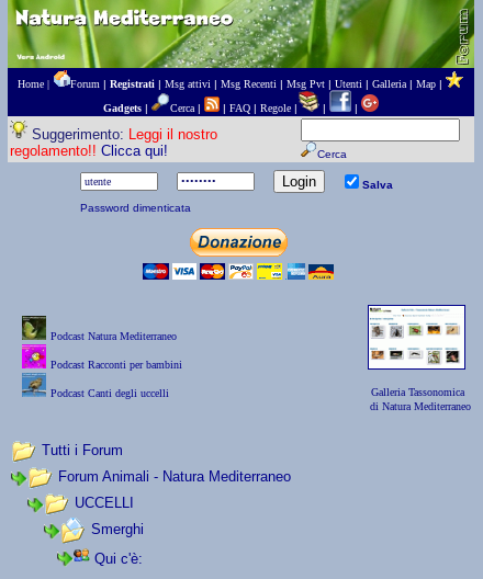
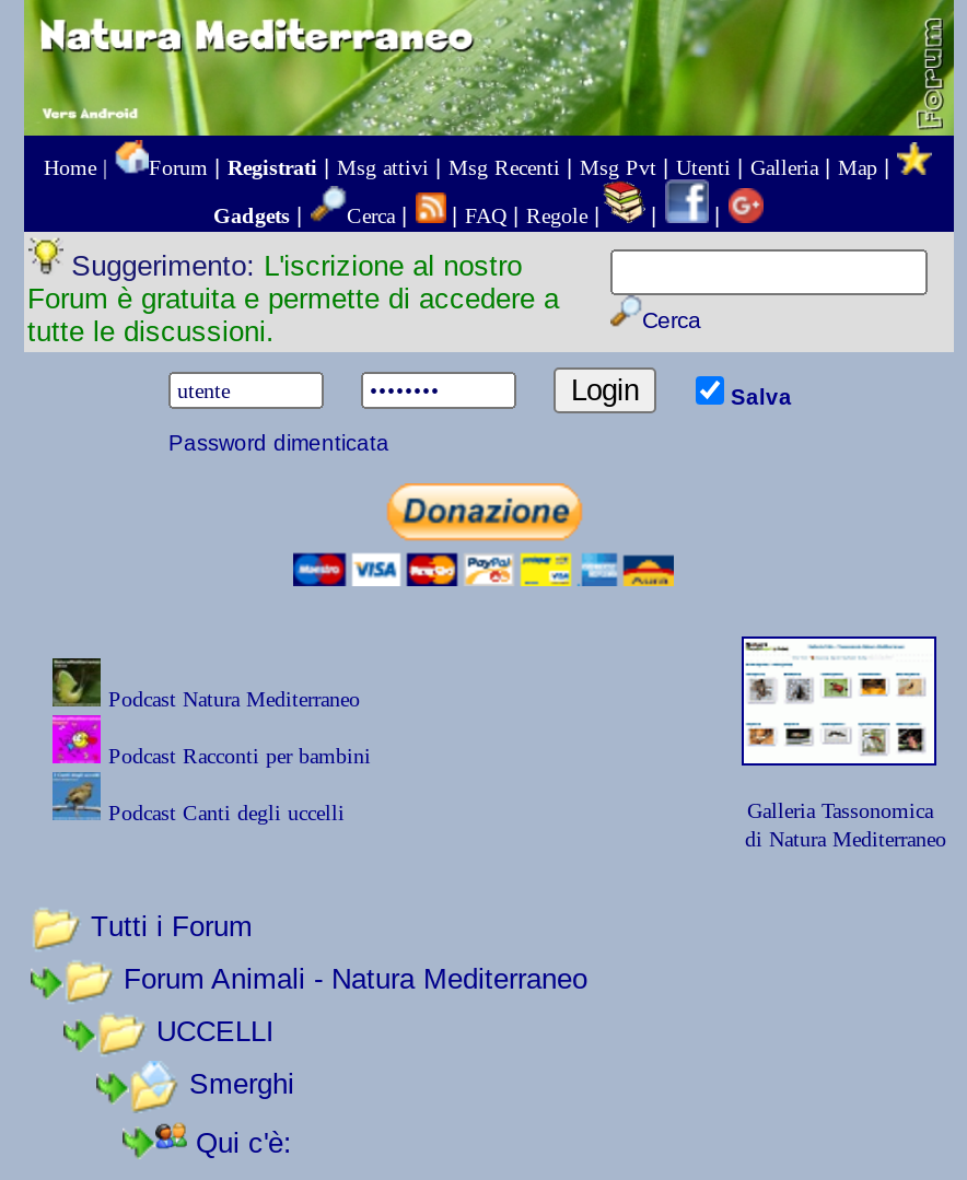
[9,126,217,159] Suggerimento: Leggi il nostro | regolamento!! Clicca qui! -> [27,249,559,348] Suggerimento: L'iscrizione al nostro | Forum è gratuita e permette di accedere a | tutte le discussioni.

